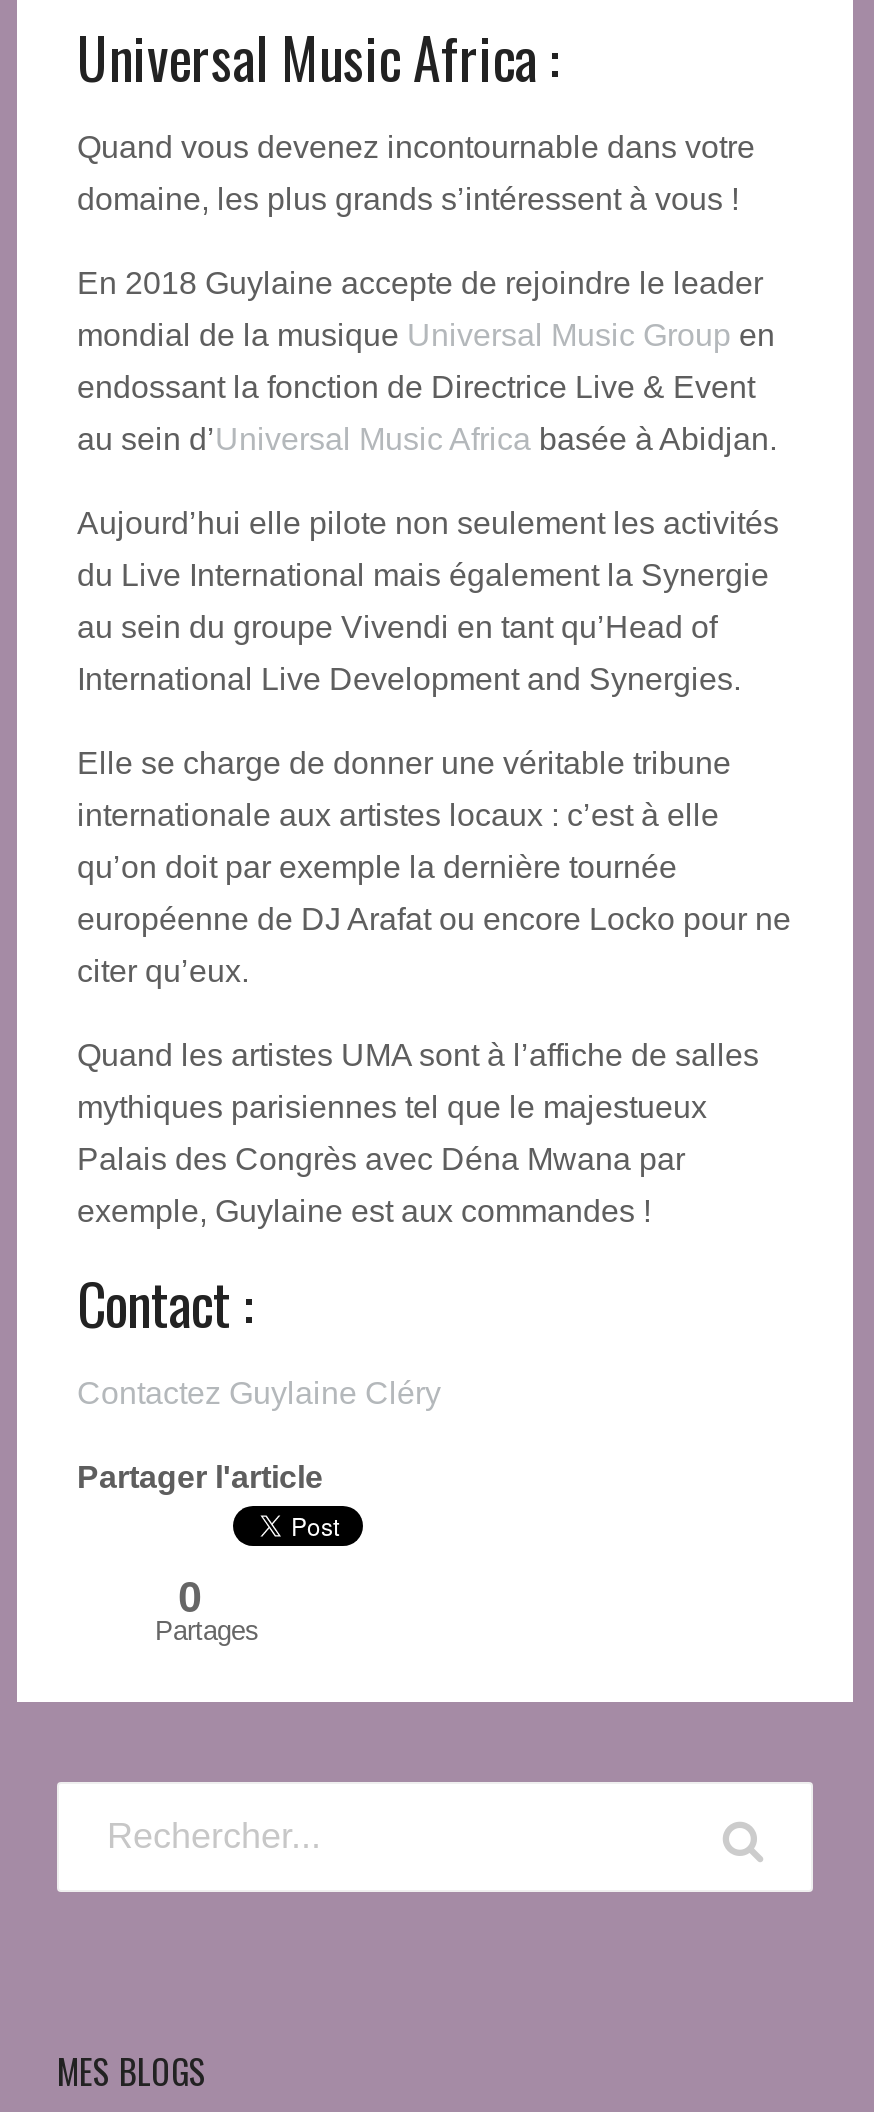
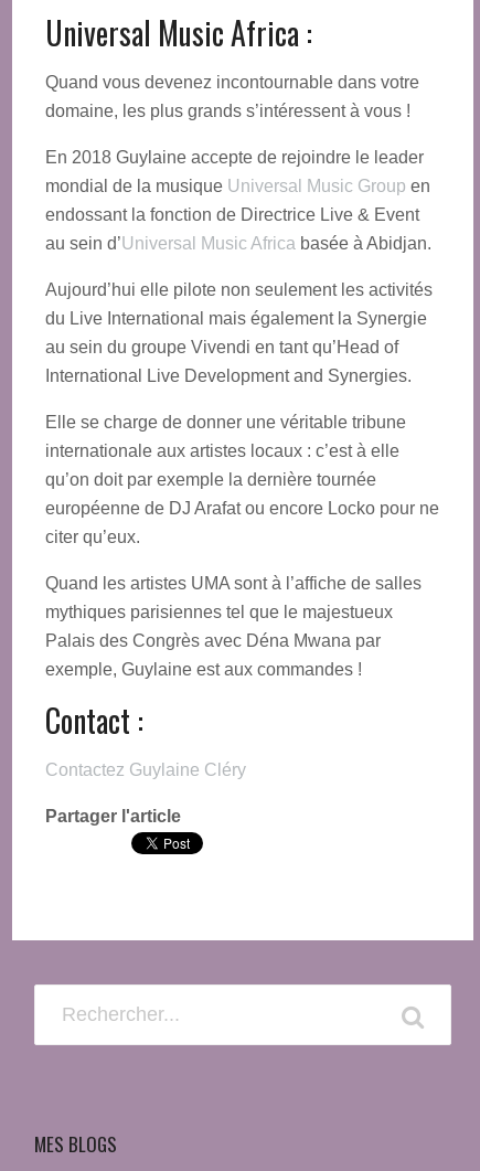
[155,1572,259,1646] 0 | Partages -> none

